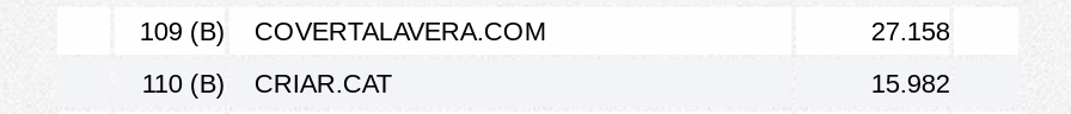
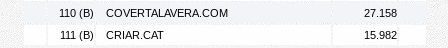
[140,17,546,45] 109 (B) COVERTALAVERA.COM -> [59,7,228,19] 110 (B) COVERTALAVERA.COM
[142,69,393,97] 110 (B) CRIAR.CAT -> [60,29,164,41] 111 (B) CRIAR.CAT

